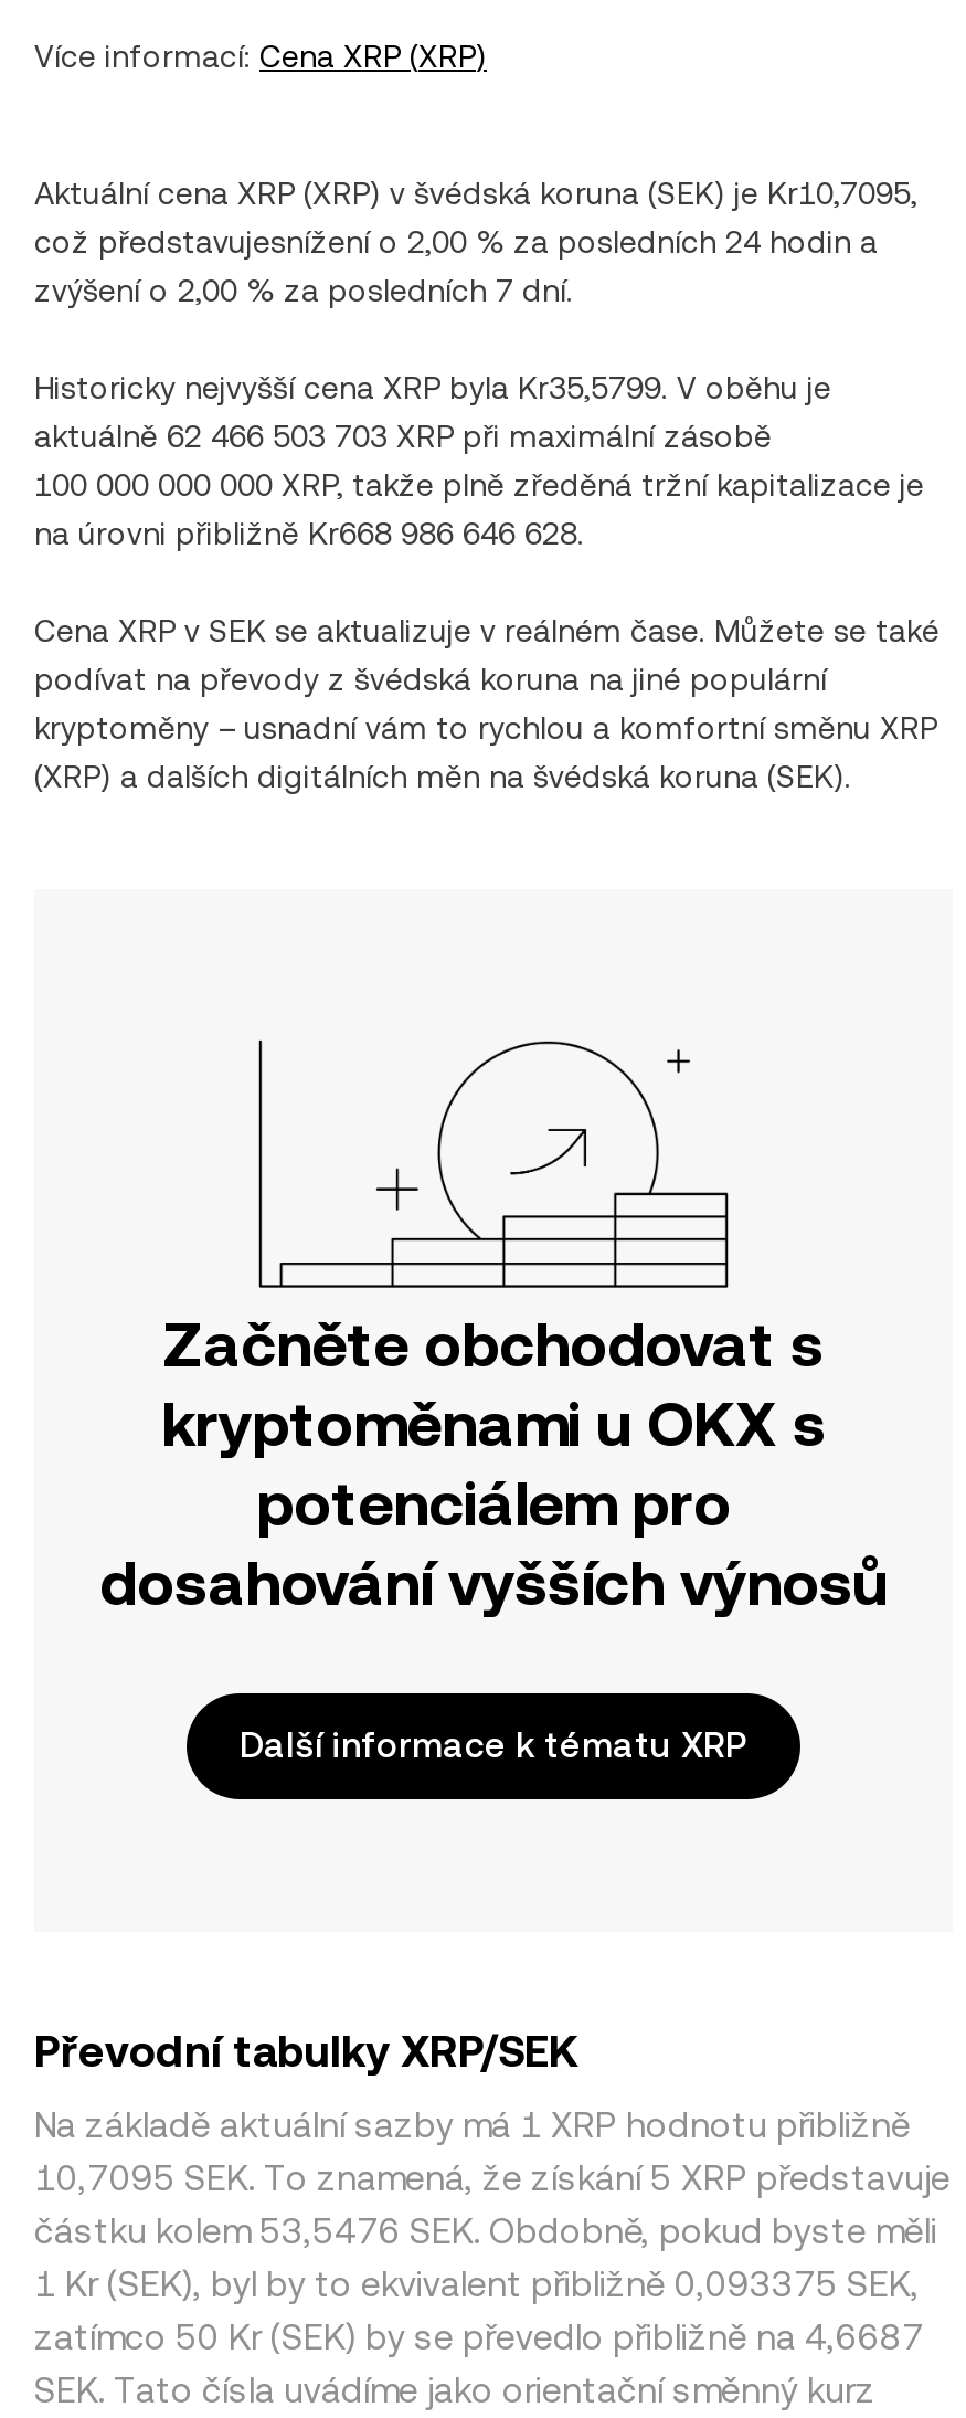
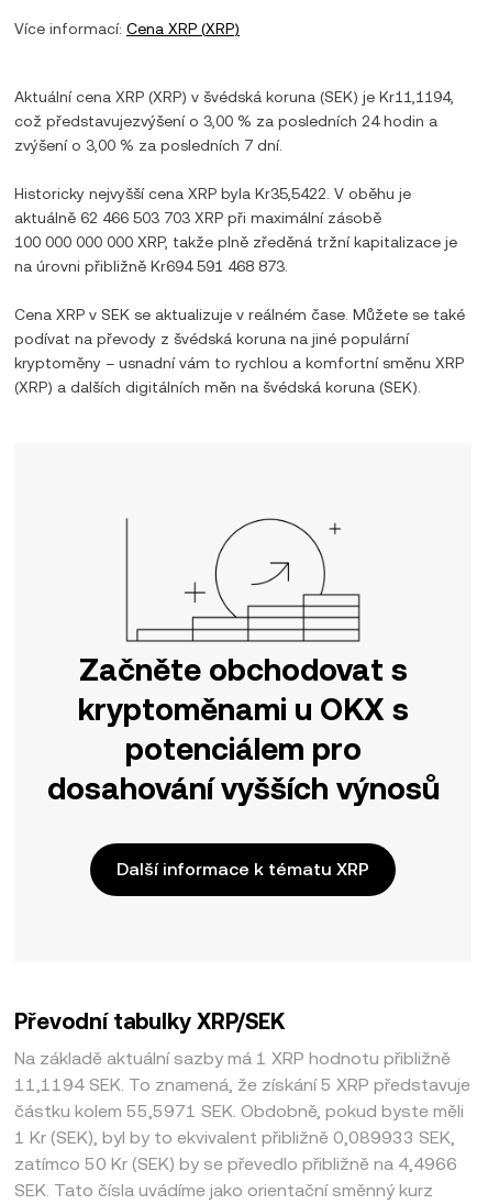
[34,176,917,211] Aktuální cena XRP (XRP) v švédská koruna (SEK) je Kr10,7095, -> [14,88,454,106] Aktuální cena XRP (XRP) v švédská koruna (SEK) je Kr11,1194,
[34,224,878,260] což představujesnížení o 2,00 % za posledních 24 hodin a -> [14,112,437,130] což představujezvýšení o 3,00 % za posledních 24 hodin a
[34,273,573,308] zvýšení o 2,00 % za posledních 7 dní. -> [14,136,282,154] zvýšení o 3,00 % za posledních 7 dní.
[34,370,831,405] Historicky nejvyšší cena XRP byla Kr35,5799. V oběhu je -> [14,185,411,202] Historicky nejvyšší cena XRP byla Kr35,5422. V oběhu je
[34,516,584,551] na úrovni přibližně Kr668 986 646 628. -> [14,257,288,275] na úrovni přibližně Kr694 591 468 873.
[34,2157,951,2199] 10,7095 SEK. To znamená, že získání 5 XRP představuje -> [14,1074,470,1095] 11,1194 SEK. To znamená, že získání 5 XRP představuje
[34,2210,937,2252] částku kolem 53,5476 SEK. Obdobně, pokud byste měli -> [14,1101,464,1122] částku kolem 55,5971 SEK. Obdobně, pokud byste měli
[34,2263,920,2305] 1 Kr (SEK), byl by to ekvivalent přibližně 0,093375 SEK, -> [14,1127,455,1148] 1 Kr (SEK), byl by to ekvivalent přibližně 0,089933 SEK,
[34,2316,924,2358] zatímco 50 Kr (SEK) by se převedlo přibližně na 4,6687 -> [14,1153,457,1174] zatímco 50 Kr (SEK) by se převedlo přibližně na 4,4966

